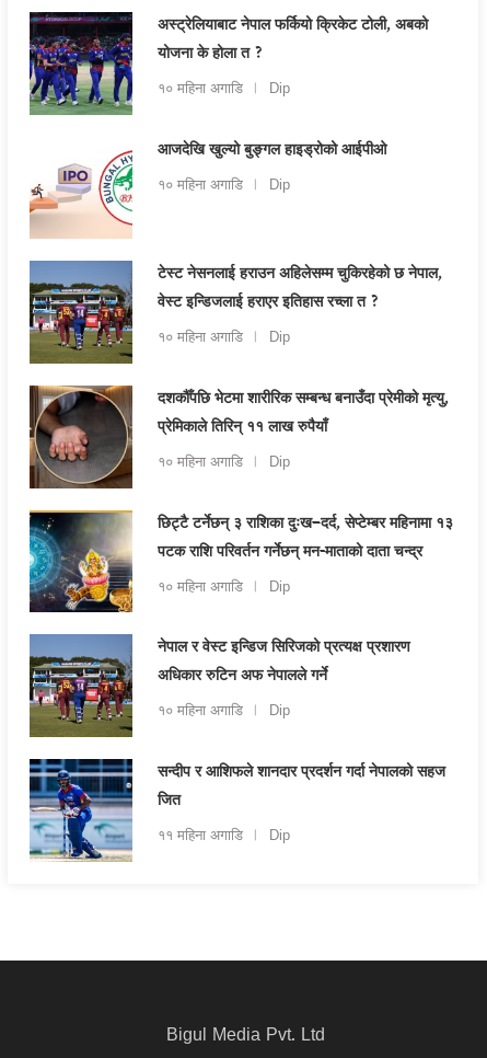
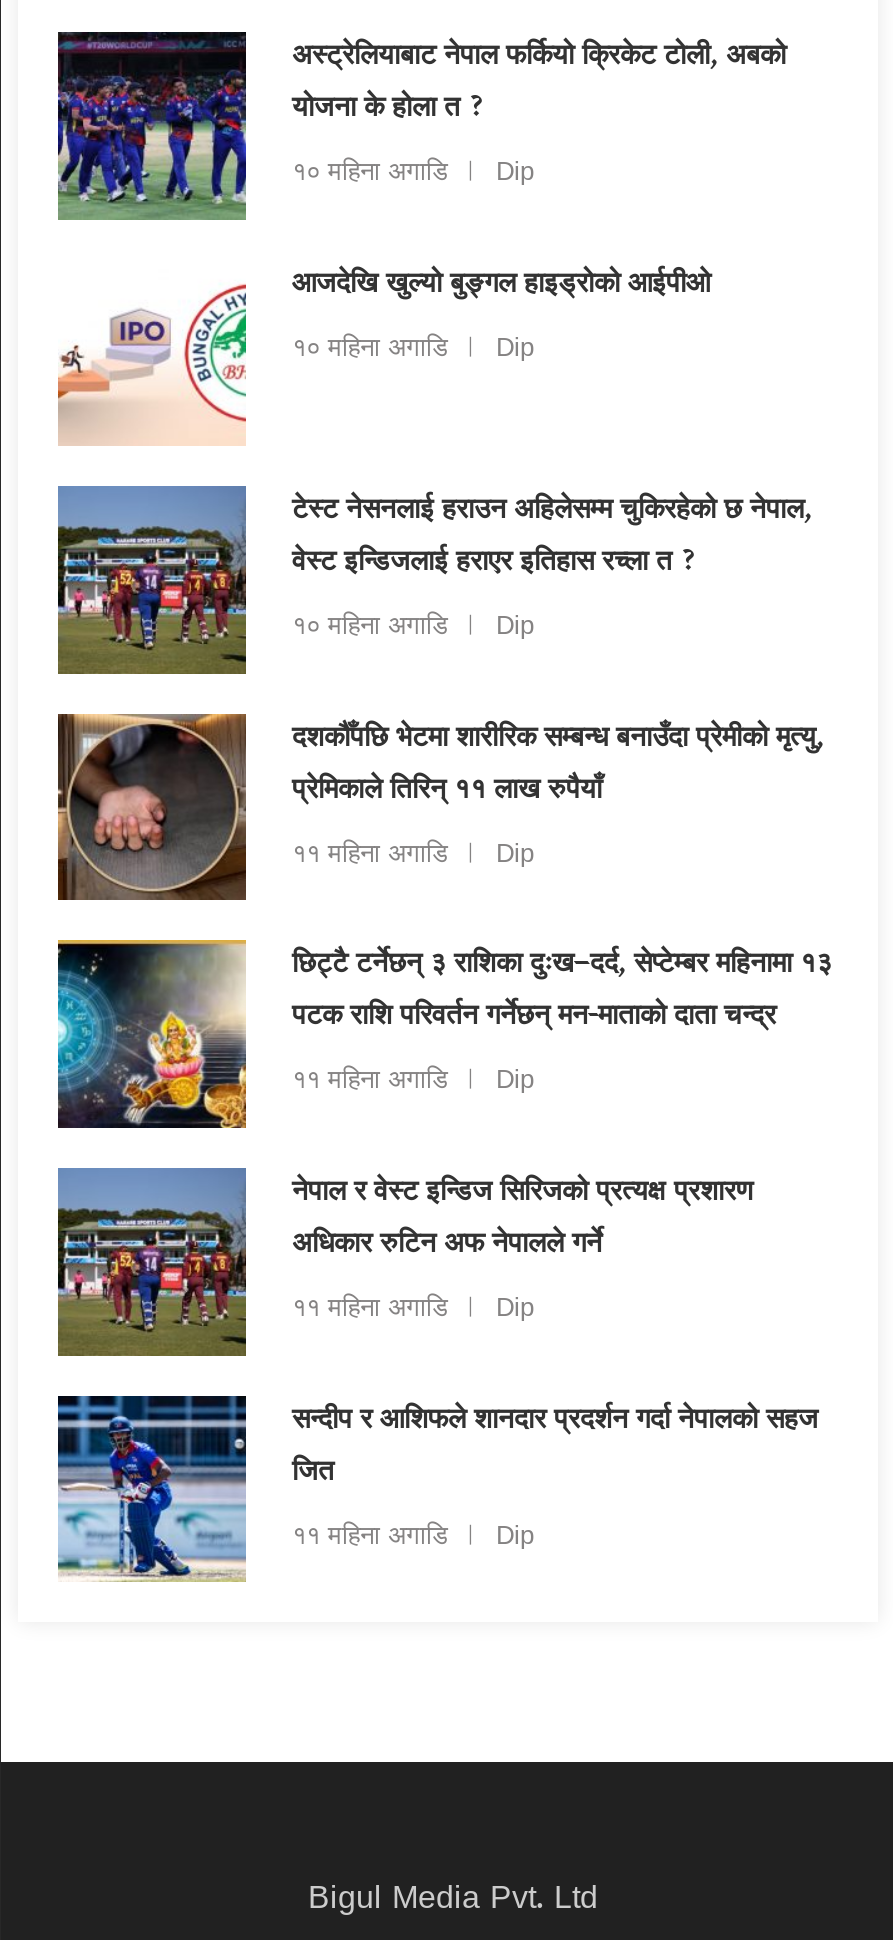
[158,451,290,474] १० महिना अगाडि Dip -> [292,834,534,876] ११ महिना अगाडि Dip
[158,576,290,599] १० महिना अगाडि Dip -> [292,1061,534,1103] ११ महिना अगाडि Dip
[158,700,290,723] १० महिना अगाडि Dip -> [292,1289,534,1331] ११ महिना अगाडि Dip

